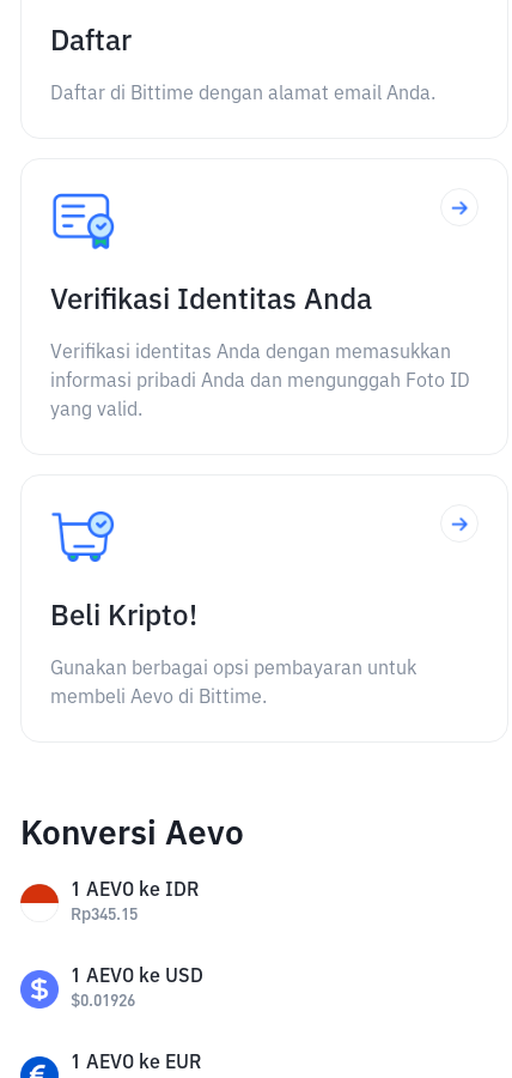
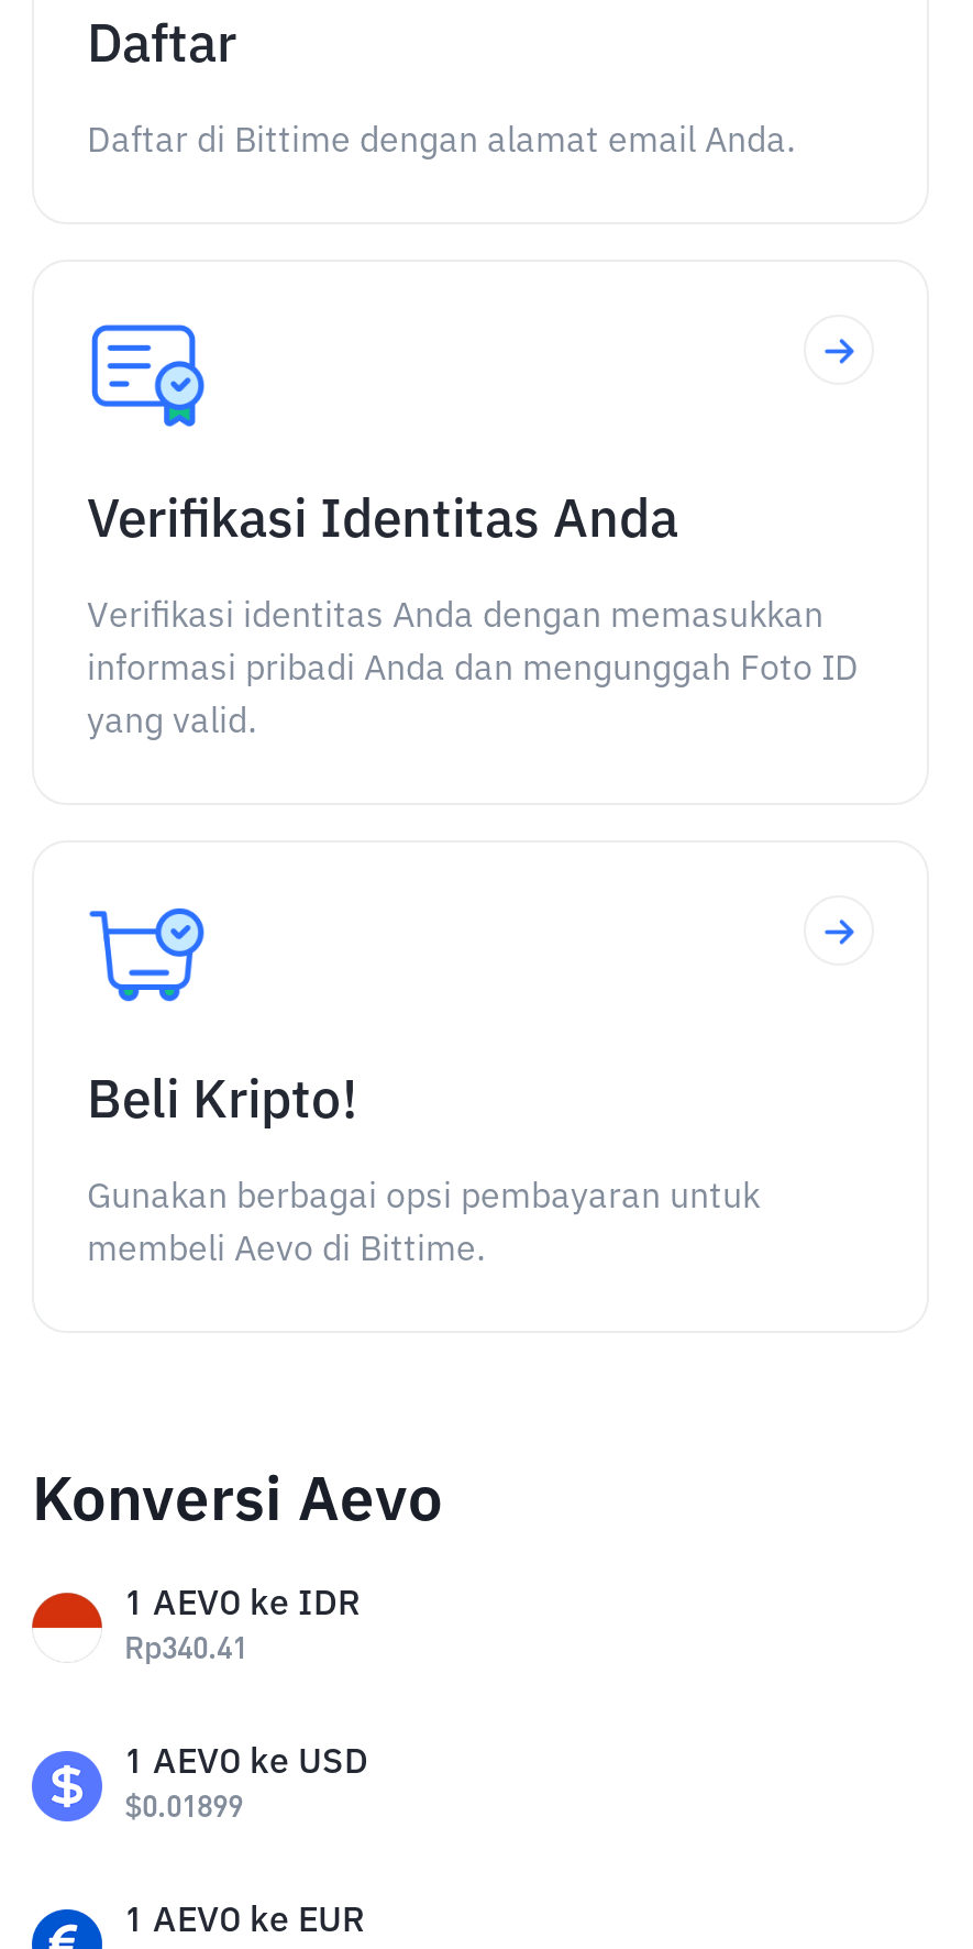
[71,907,138,923] Rp345.15 -> [124,1634,247,1665] Rp340.41
[71,993,135,1010] $0.01926 -> [124,1793,243,1824] $0.01899

